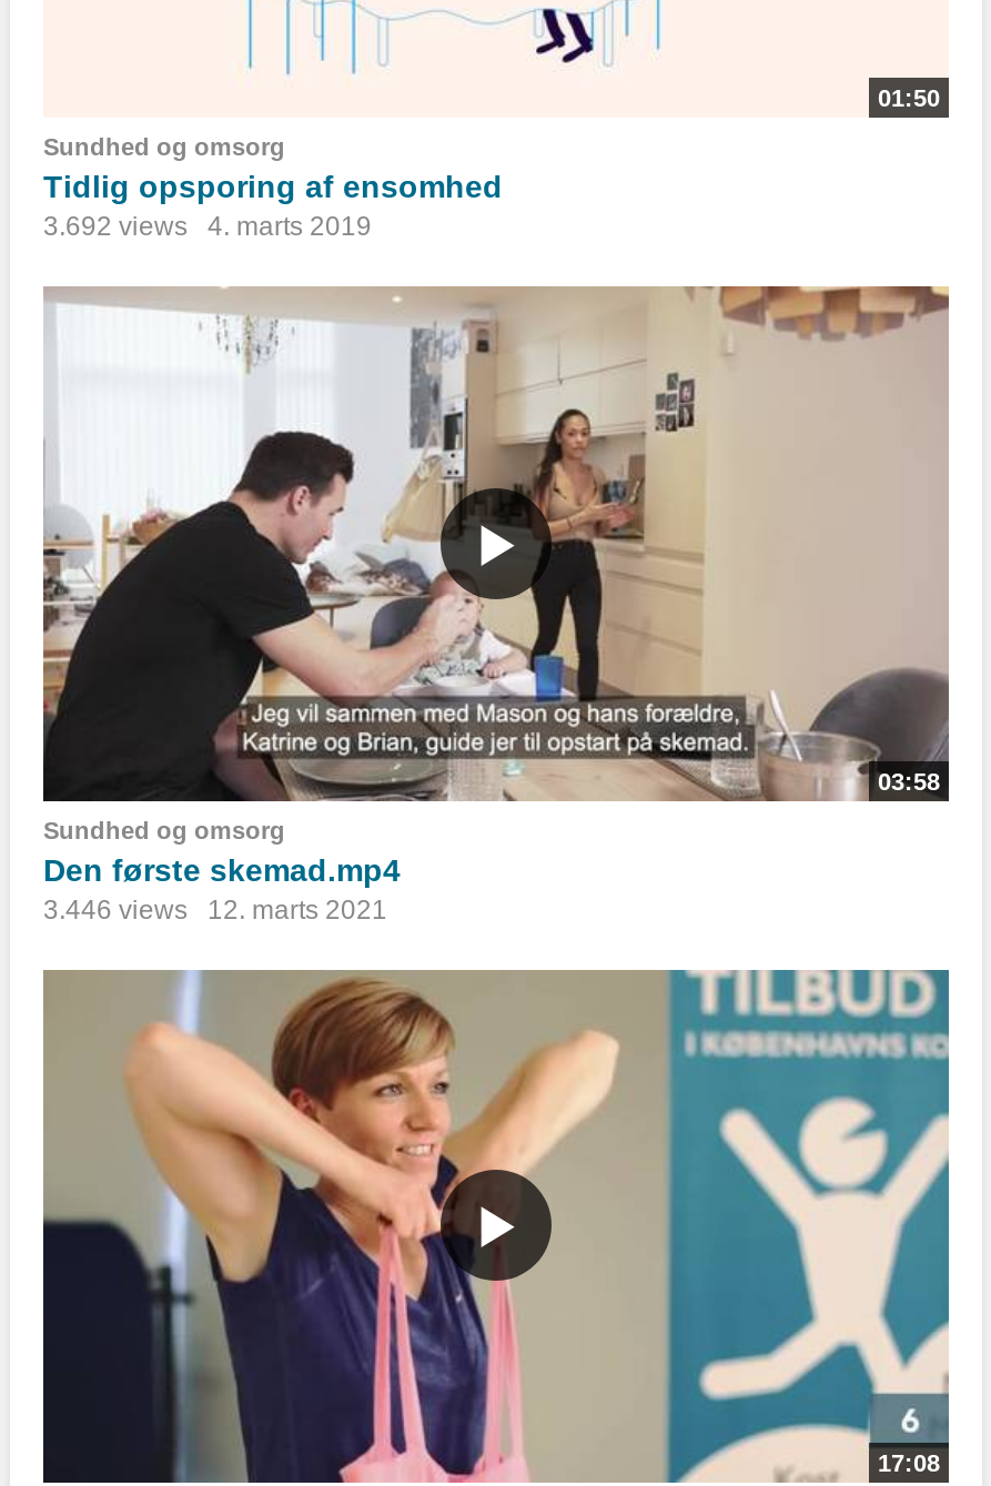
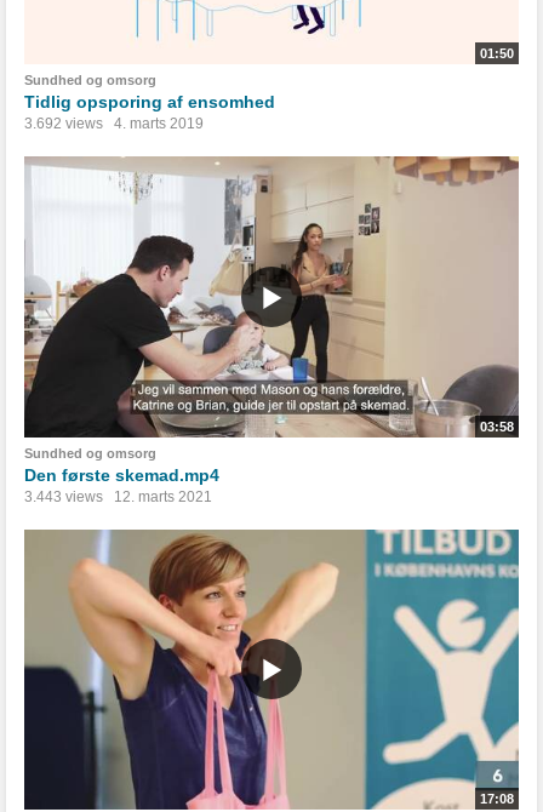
[43,894,387,925] 3.446 views 12. marts 2021 -> [24,488,212,505] 3.443 views 12. marts 2021

